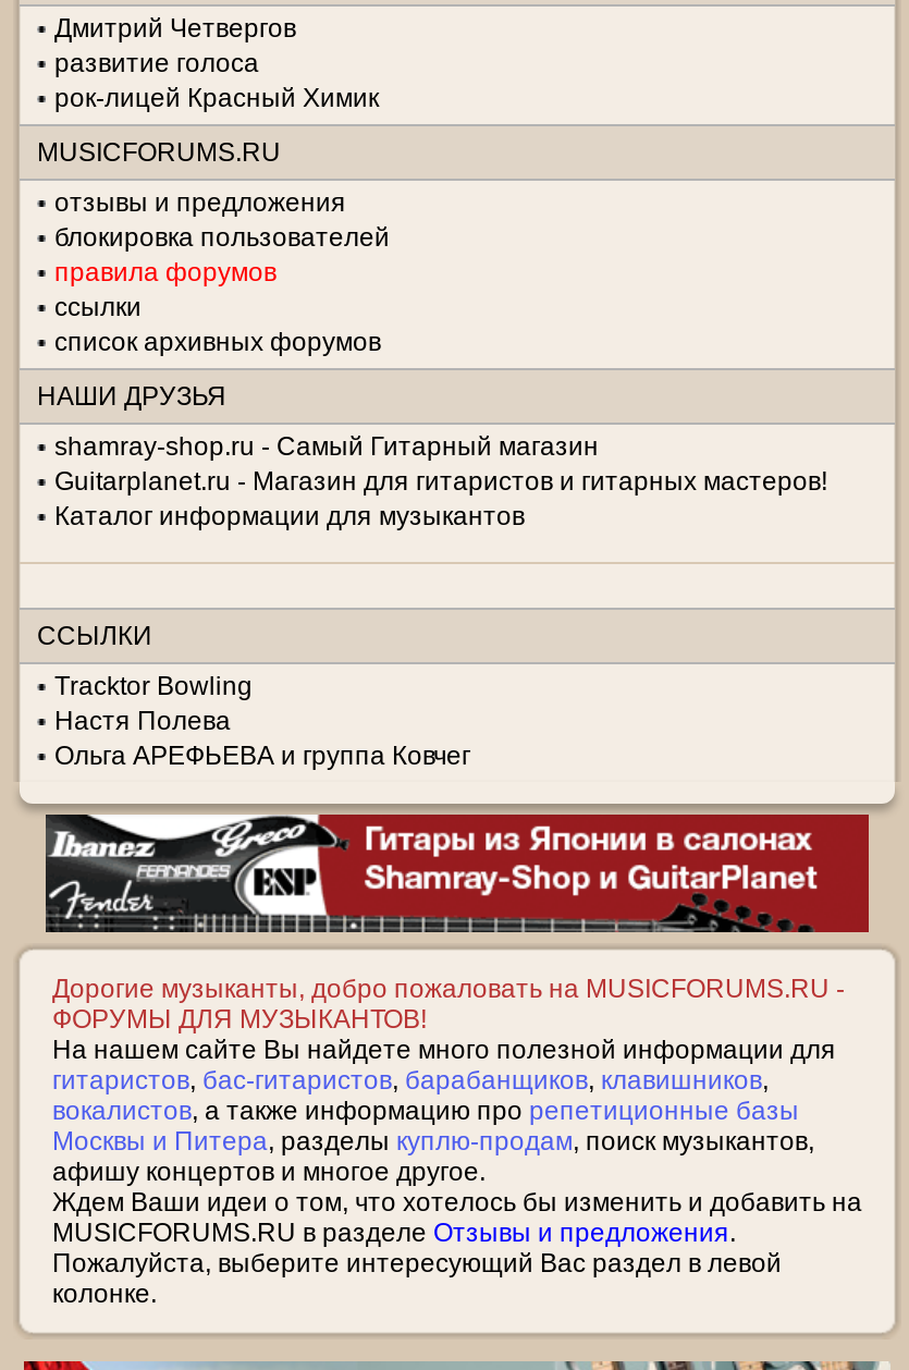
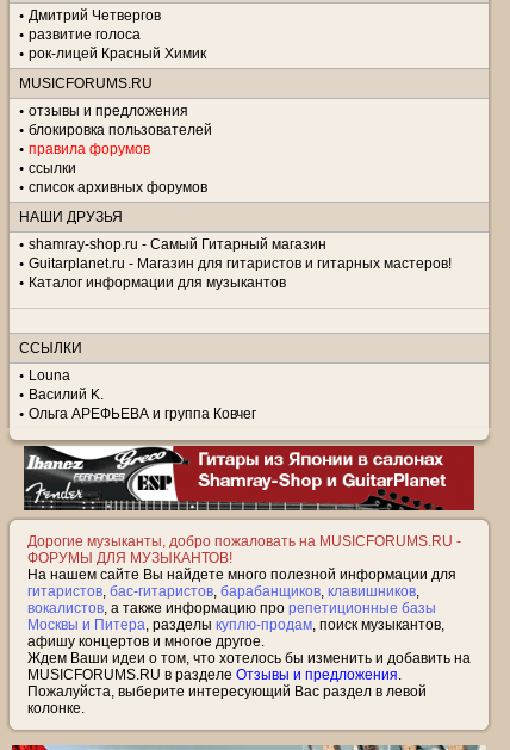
[54,671,253,736] Tracktor Bowling | Настя Полева -> [29,367,104,403] Louna | Василий K.

